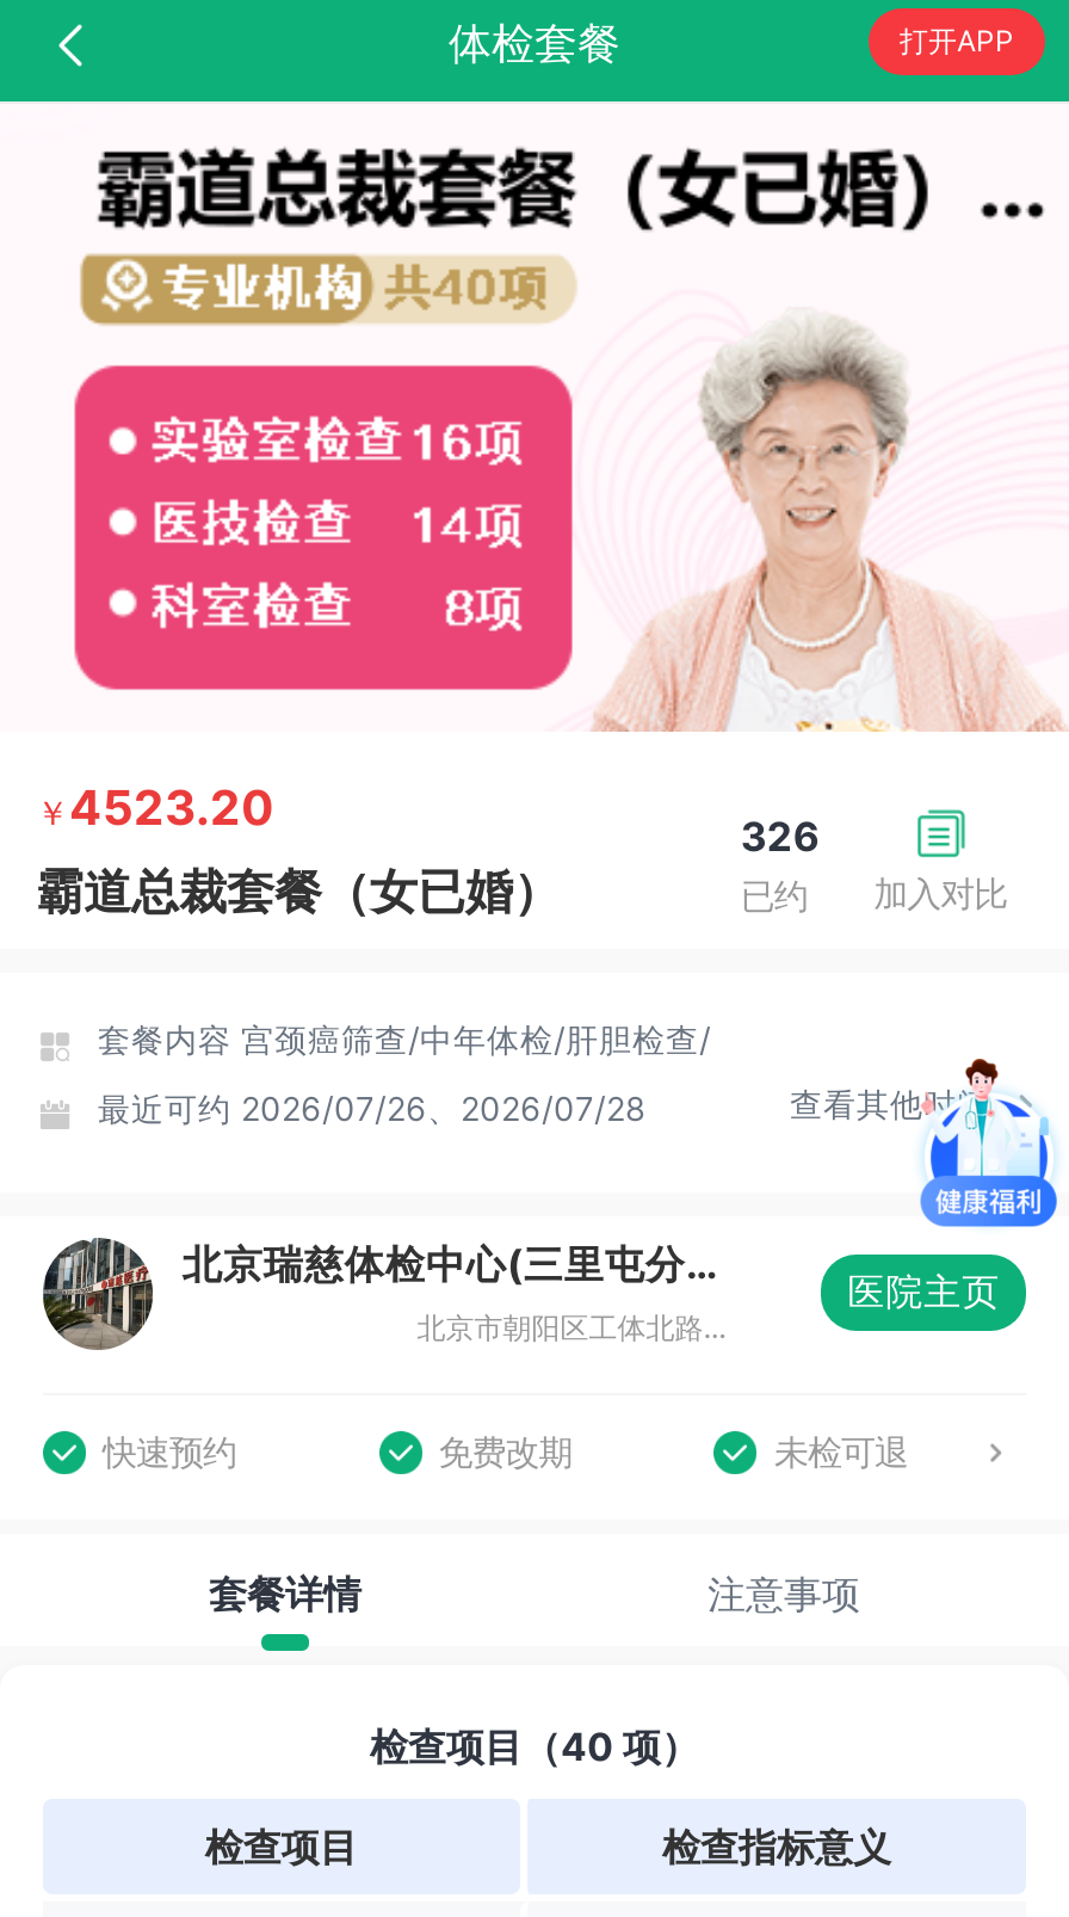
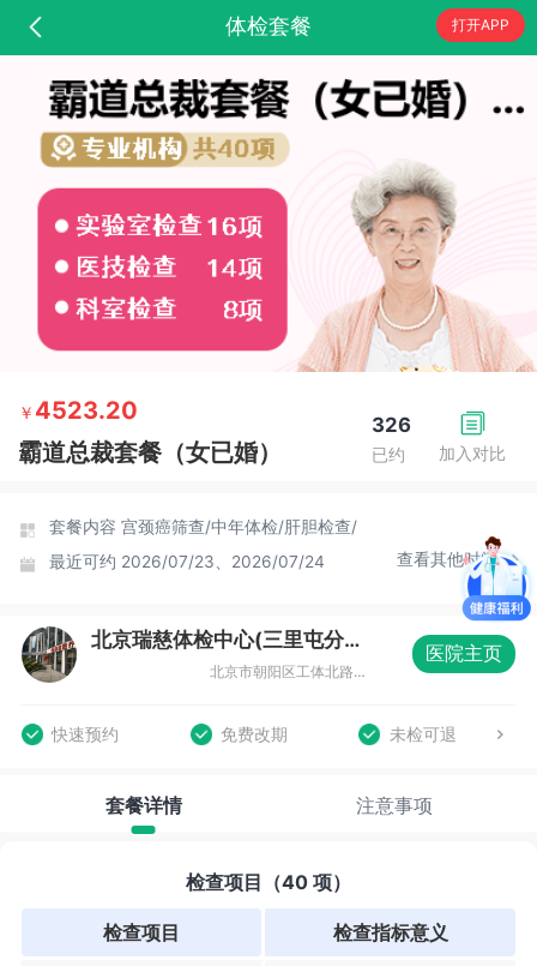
[98,1089,644,1128] 最近可约 2026/07/26、2026/07/28 -> [49,552,325,571] 最近可约 2026/07/23、2026/07/24

